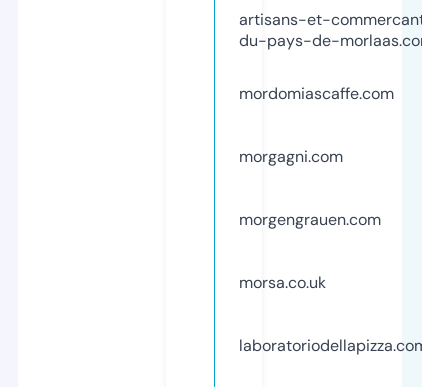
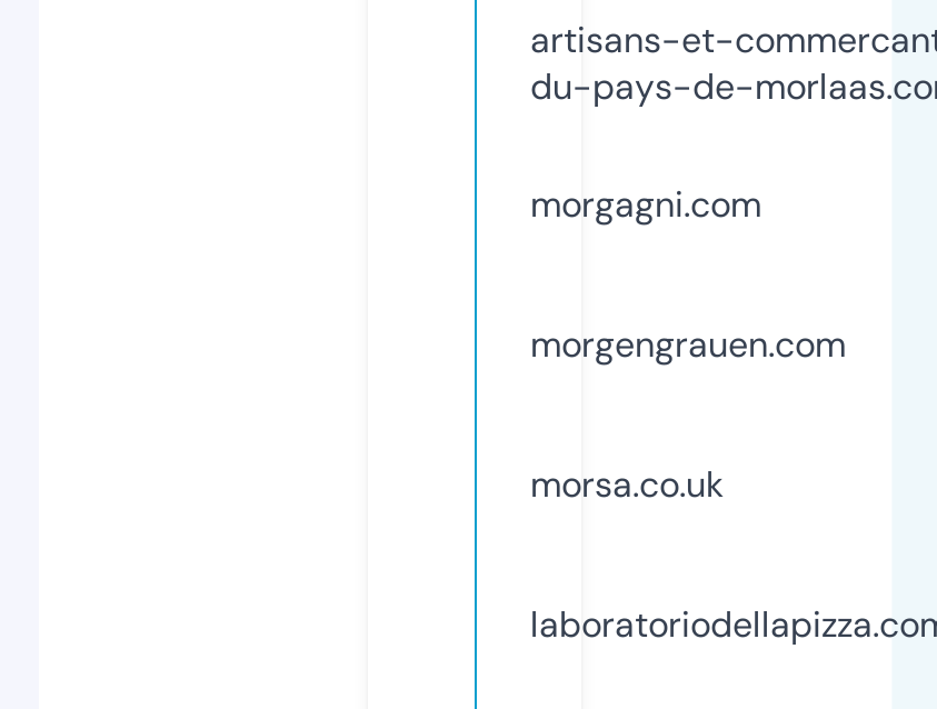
[239,83,394,104] mordomiascaffe.com -> none

